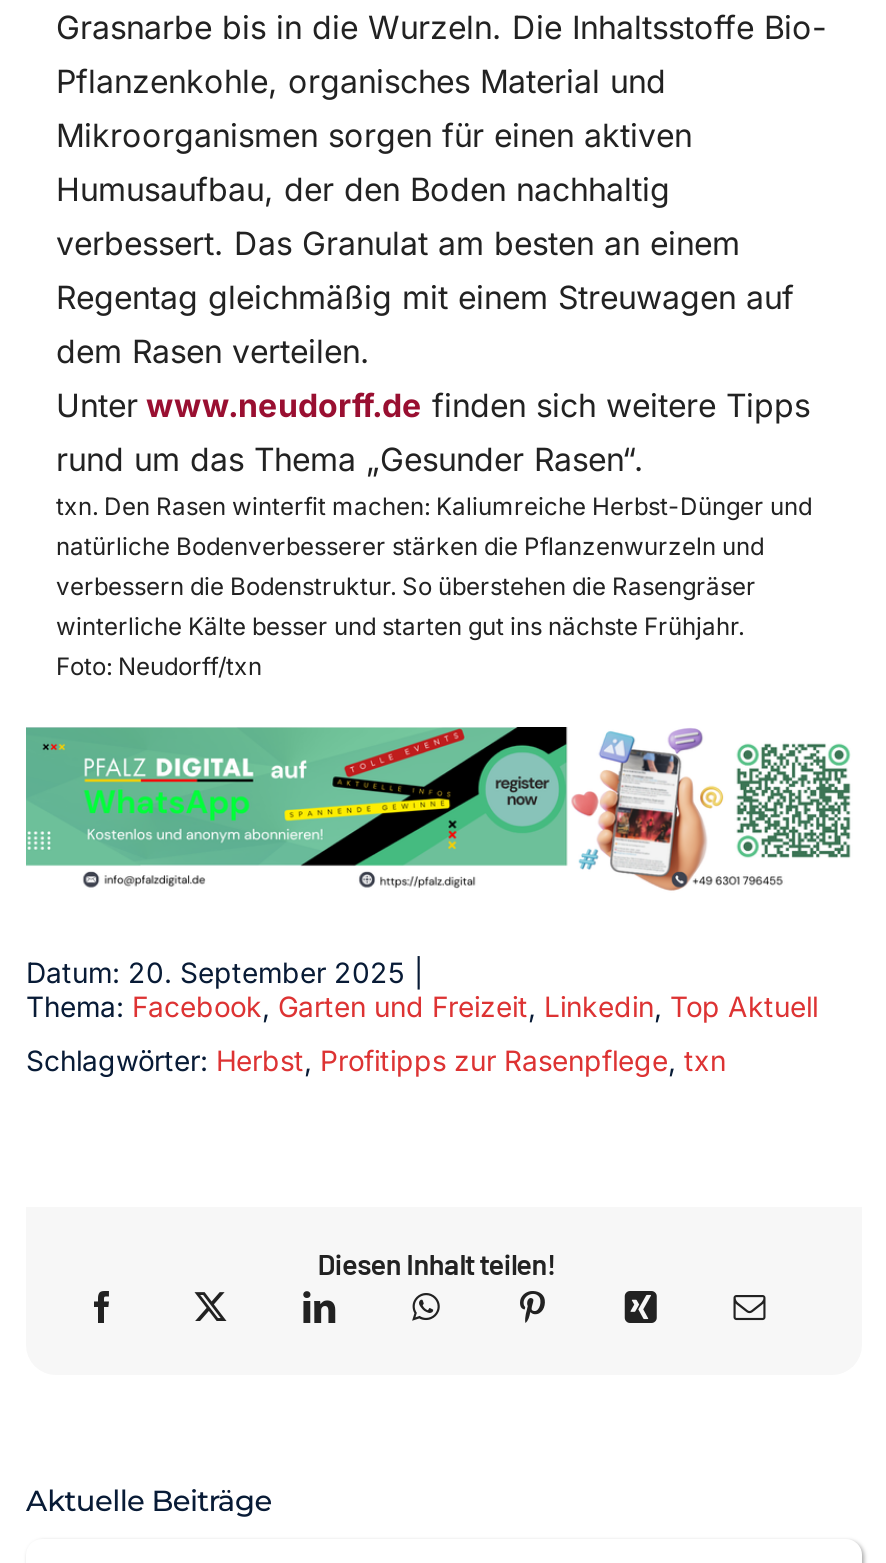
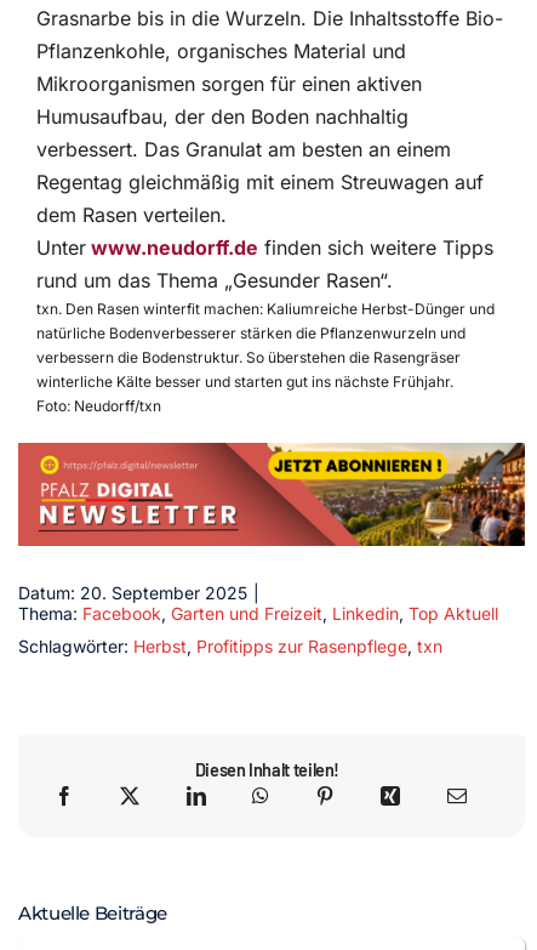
[24,725,862,895] [image] -> [17,442,526,547] [image]

